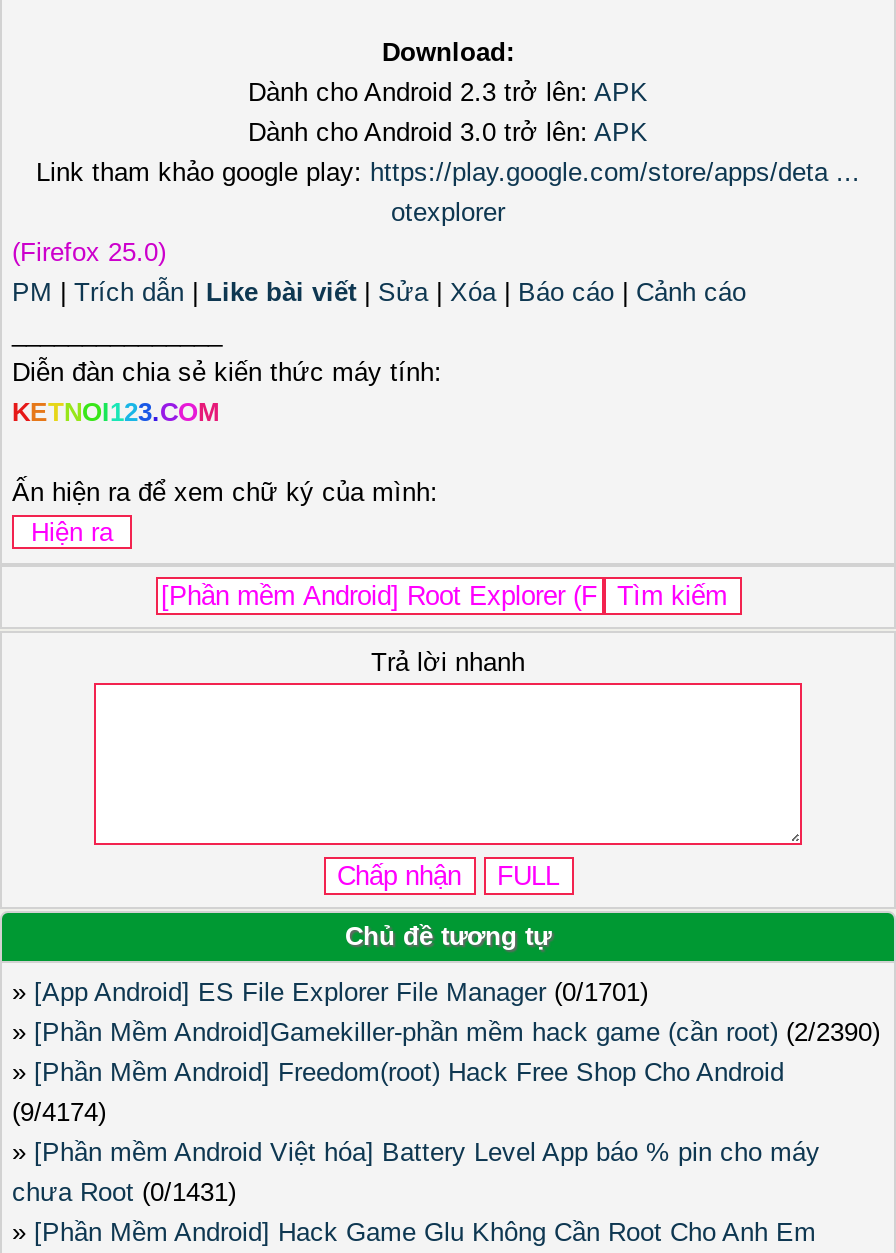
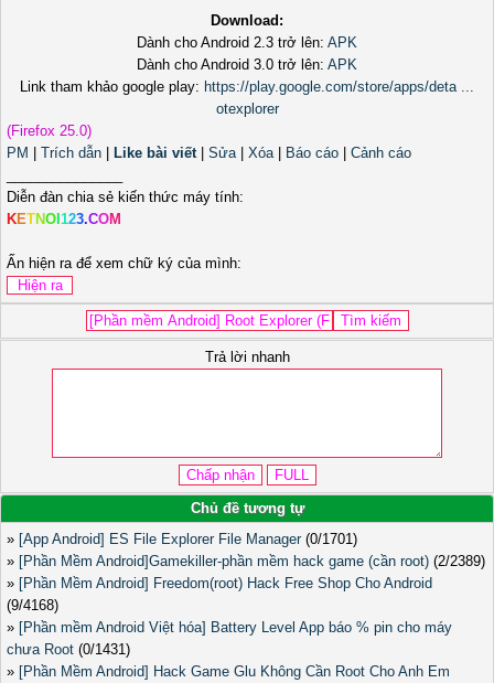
[12,1017,880,1047] » [Phần Mềm Android]Gamekiller-phần mềm hack game (cần root) (2/2390) -> [7,553,485,569] » [Phần Mềm Android]Gamekiller-phần mềm hack game (cần root) (2/2389)
[12,1097,106,1127] (9/4174) -> [7,597,58,613] (9/4168)

